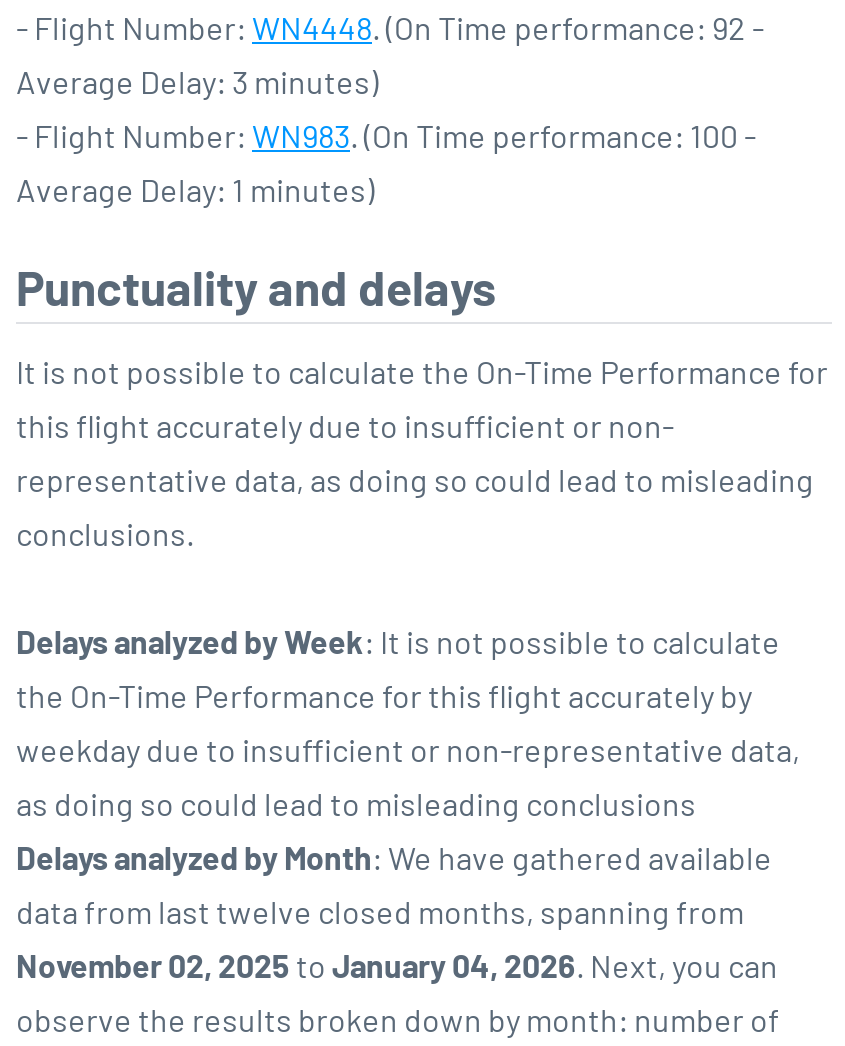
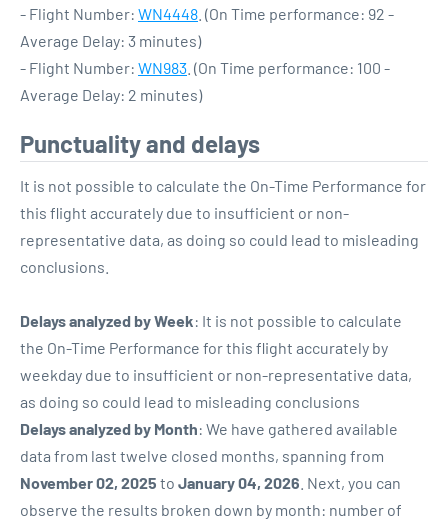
[16,170,374,208] Average Delay: 1 minutes) -> [20,85,202,104] Average Delay: 2 minutes)

